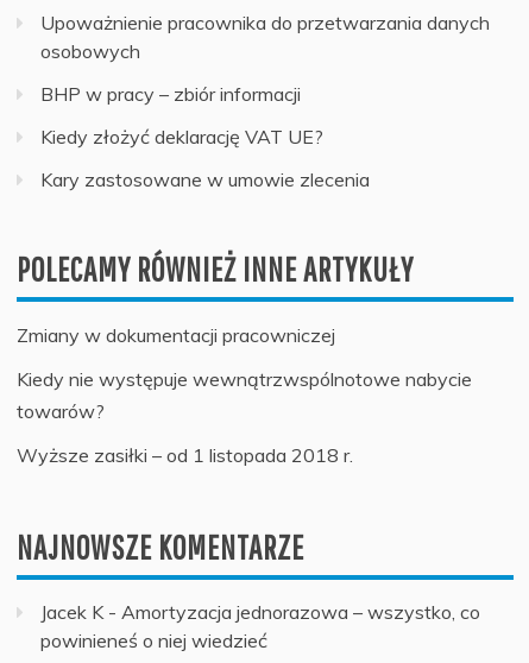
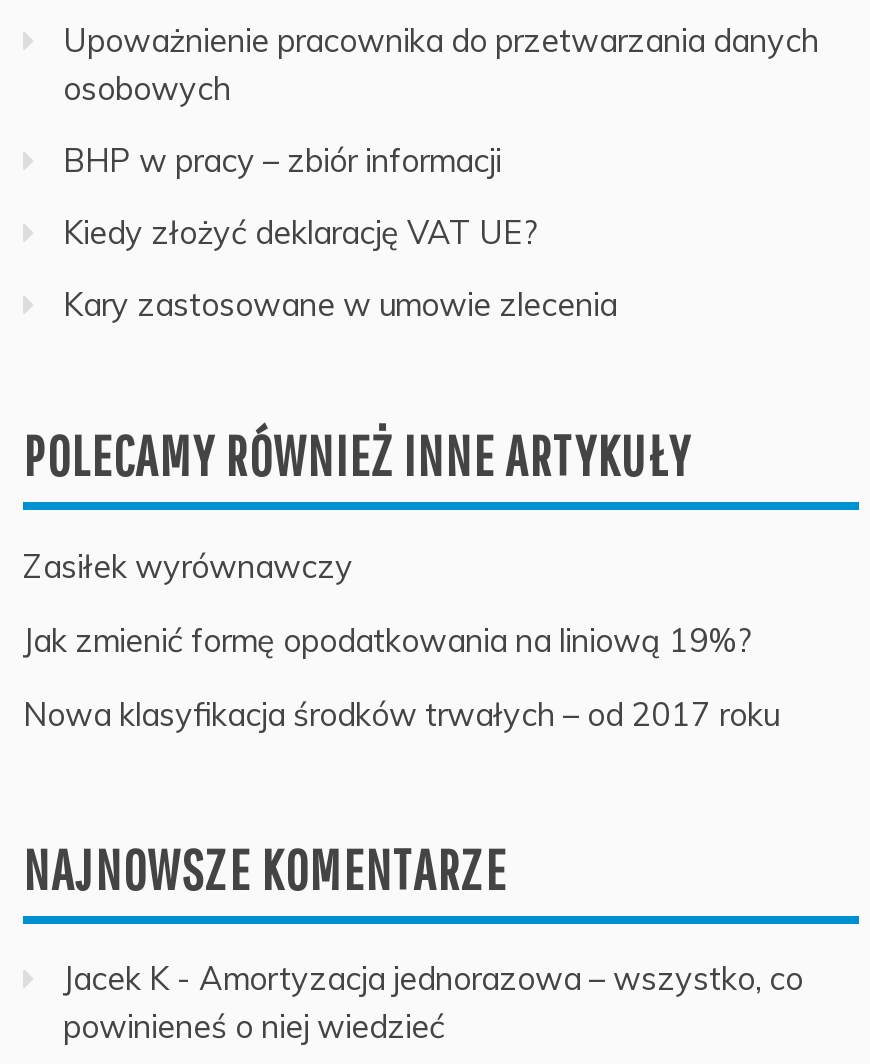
[17,323,335,347] Zmiany w dokumentacji pracowniczej -> [23,546,353,586] Zasiłek wyrównawczy
[17,367,472,423] Kiedy nie występuje wewnątrzwspólnotowe nabycie | towarów? -> [23,620,753,660] Jak zmienić formę opodatkowania na liniową 19%?
[17,443,353,467] Wyższe zasiłki – od 1 listopada 2018 r. -> [23,694,779,734] Nowa klasyfikacja środków trwałych – od 2017 roku

